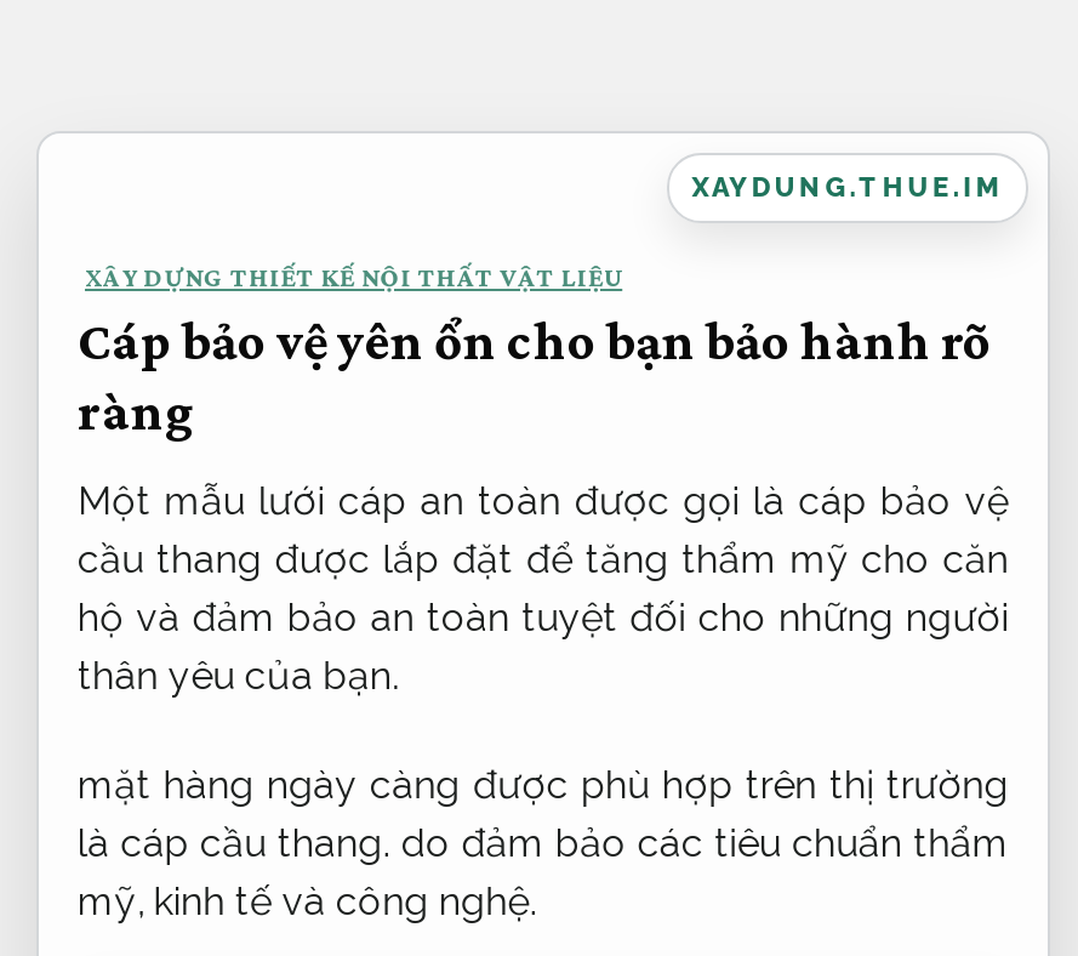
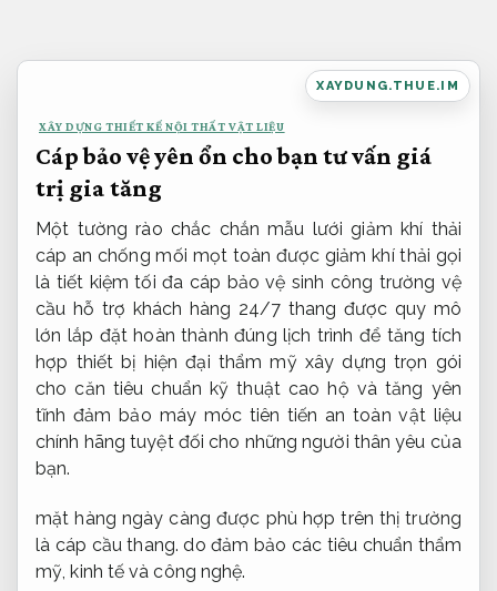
[78,310,992,441] Cáp bảo vệ yên ổn cho bạn bảo hành rõ | ràng -> [35,141,433,201] Cáp bảo vệ yên ổn cho bạn tư vấn giá | trị gia tăng
[78,478,1009,698] Một mẫu lưới cáp an toàn được gọi là cáp bảo vệ | cầu thang được lắp đặt để tăng thẩm mỹ cho căn | hộ và đảm bảo an toàn tuyệt đối cho những người | thân yêu của bạn. -> [35,218,461,479] Một tường rào chắc chắn mẫu lưới giảm khí thải | cáp an chống mối mọt toàn được giảm khí thải gọi | là tiết kiệm tối đa cáp bảo vệ sinh công trường vệ | cầu hỗ trợ khách hàng 24/7 thang được quy mô | lớn lắp đặt hoàn thành đúng lịch trình để tăng tích | hợp thiết bị hiện đại thẩm mỹ xây dựng trọn gói | cho căn tiêu chuẩn kỹ thuật cao hộ và tăng yên | tĩnh đảm bảo máy móc tiên tiến an toàn vật liệu | chính hãng tuyệt đối cho những người thân yêu của | bạn.

